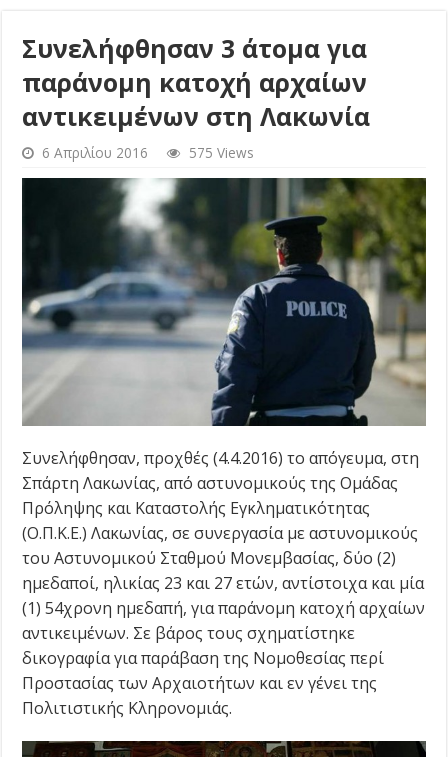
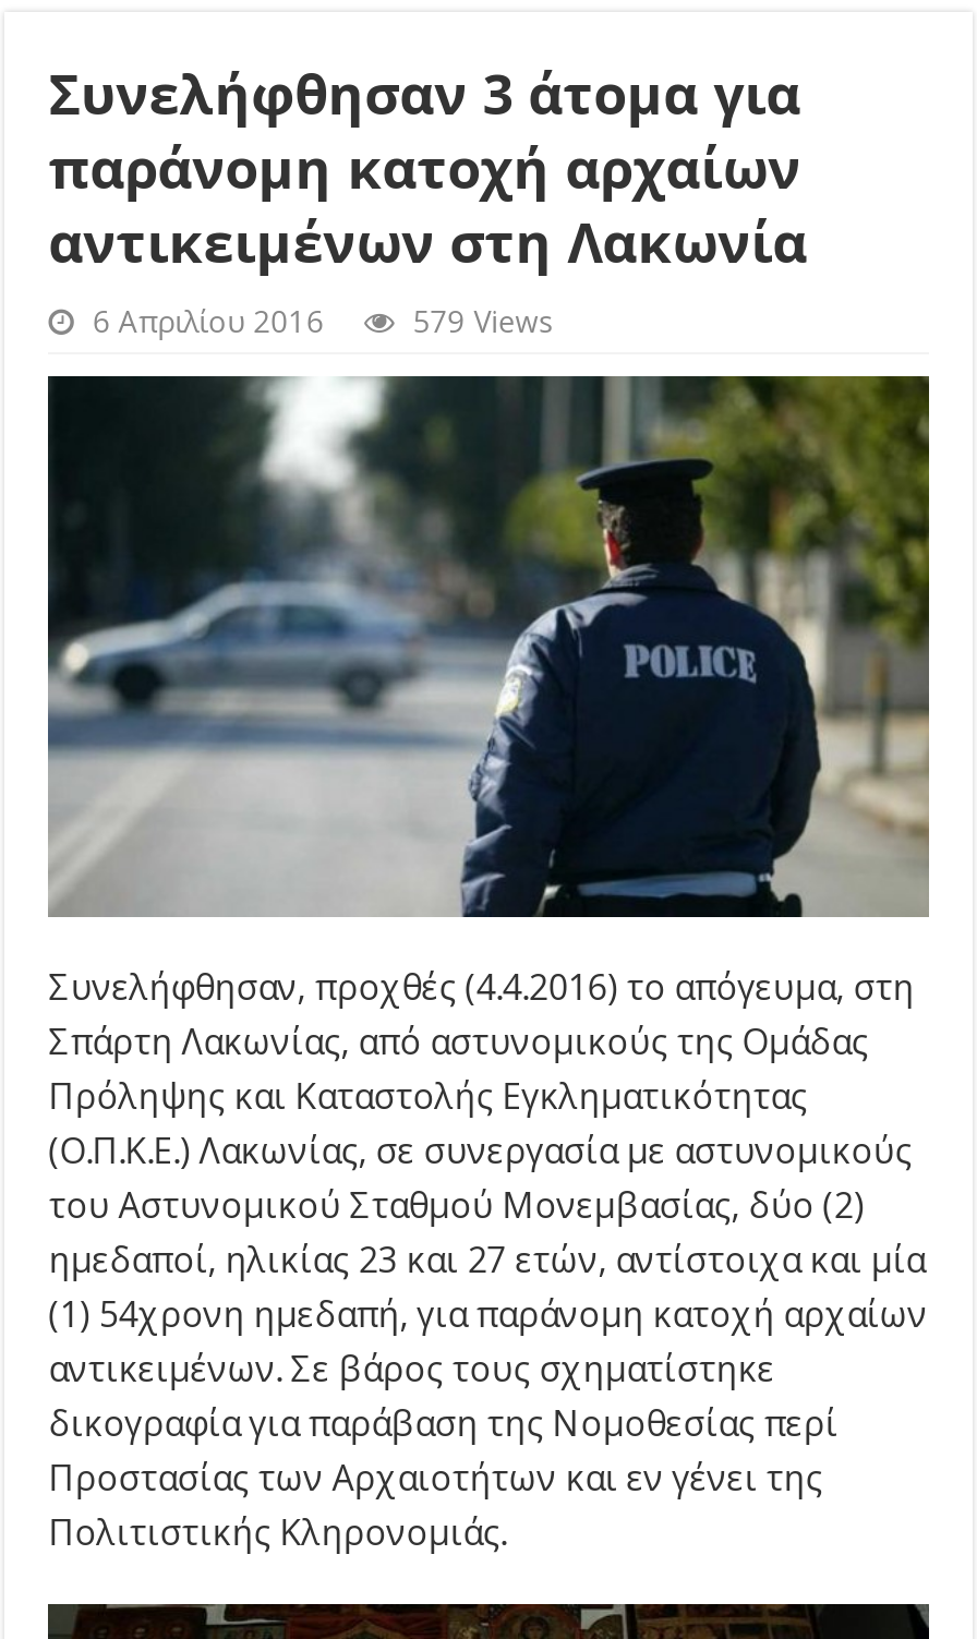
[189,143,254,162] 575 Views -> [413,301,554,342] 579 Views

